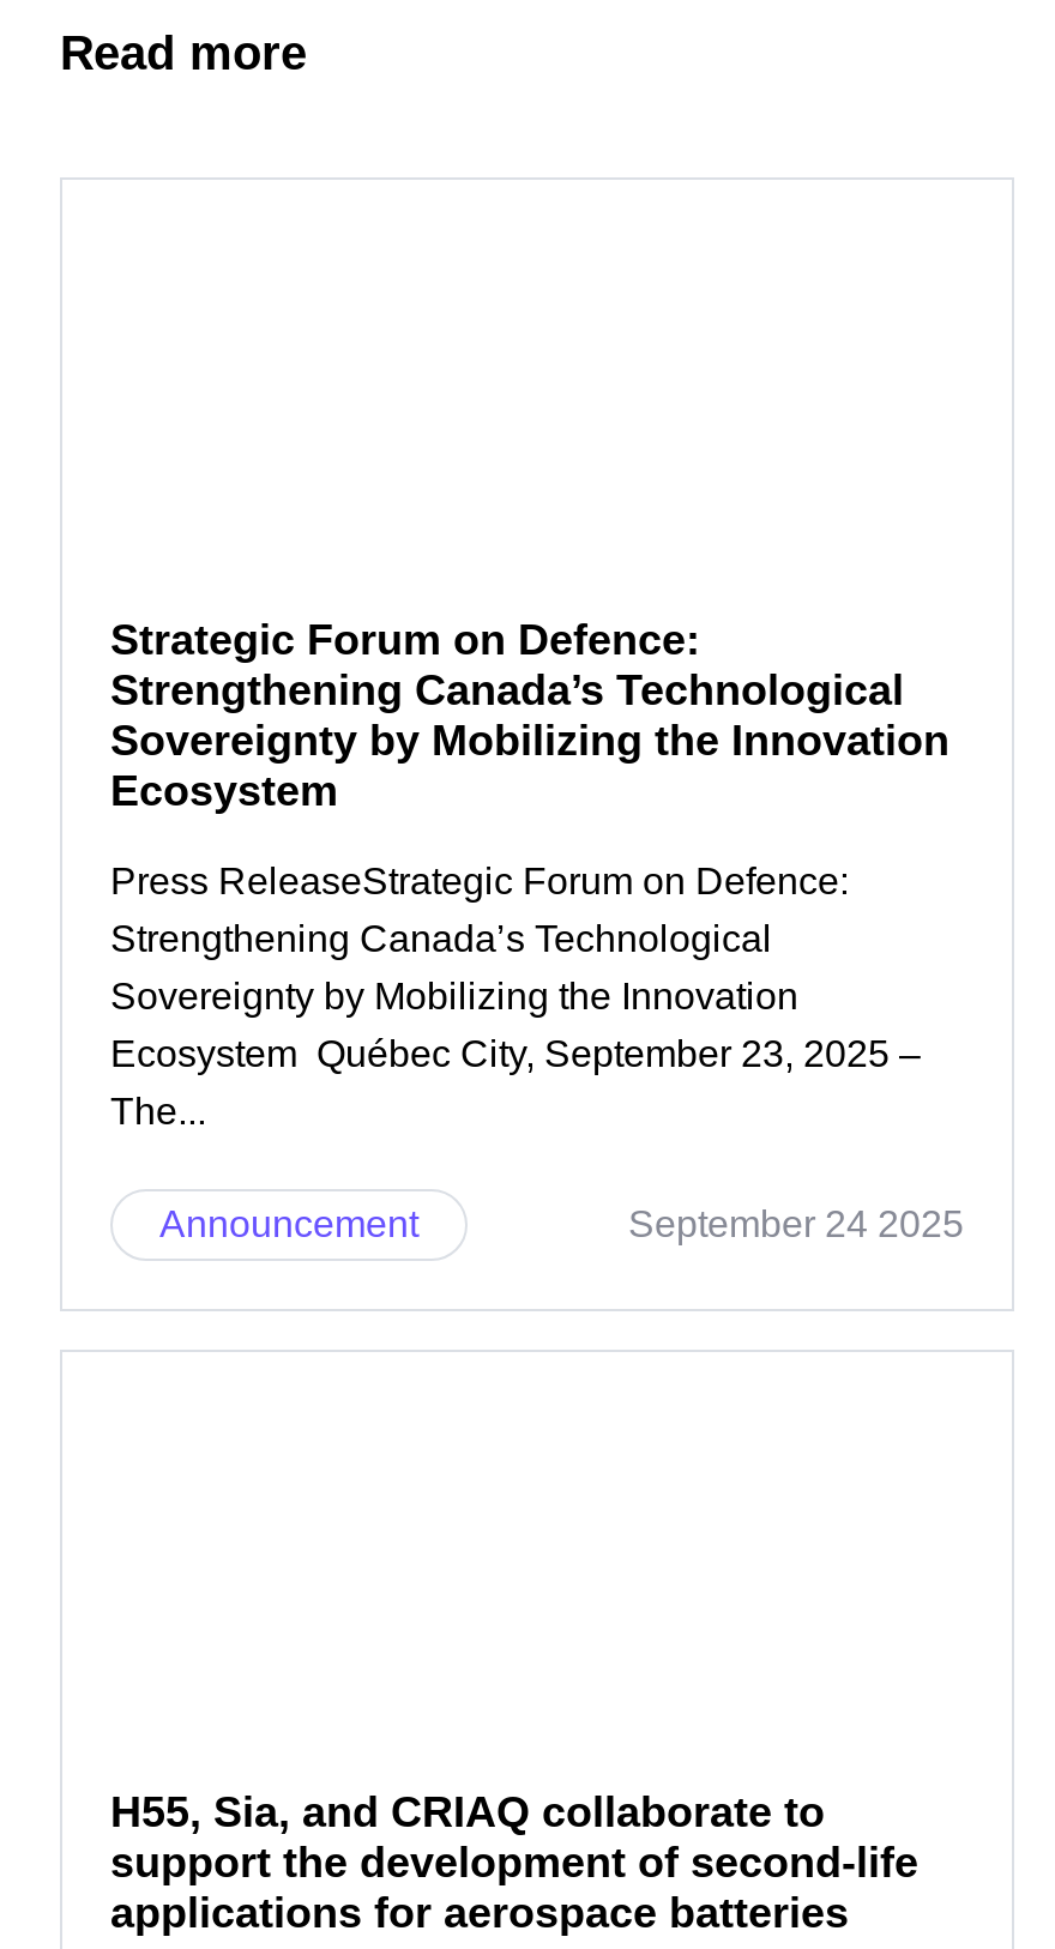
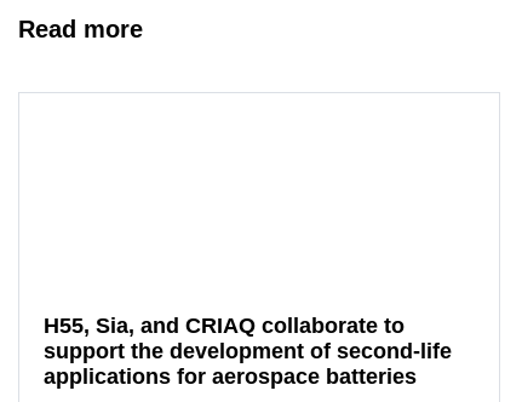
[110,617,964,1245] Strategic Forum on Defence: | Strengthening Canada’s Technological | Sovereignty by Mobilizing the Innovation | Ecosystem | Press ReleaseStrategic Forum on Defence: | Strengthening Canada’s Technological | Sovereignty by Mobilizing the Innovation | Ecosystem Québec City, September 23, 2025 – | The... | Announcement | September 24 2025 -> none

